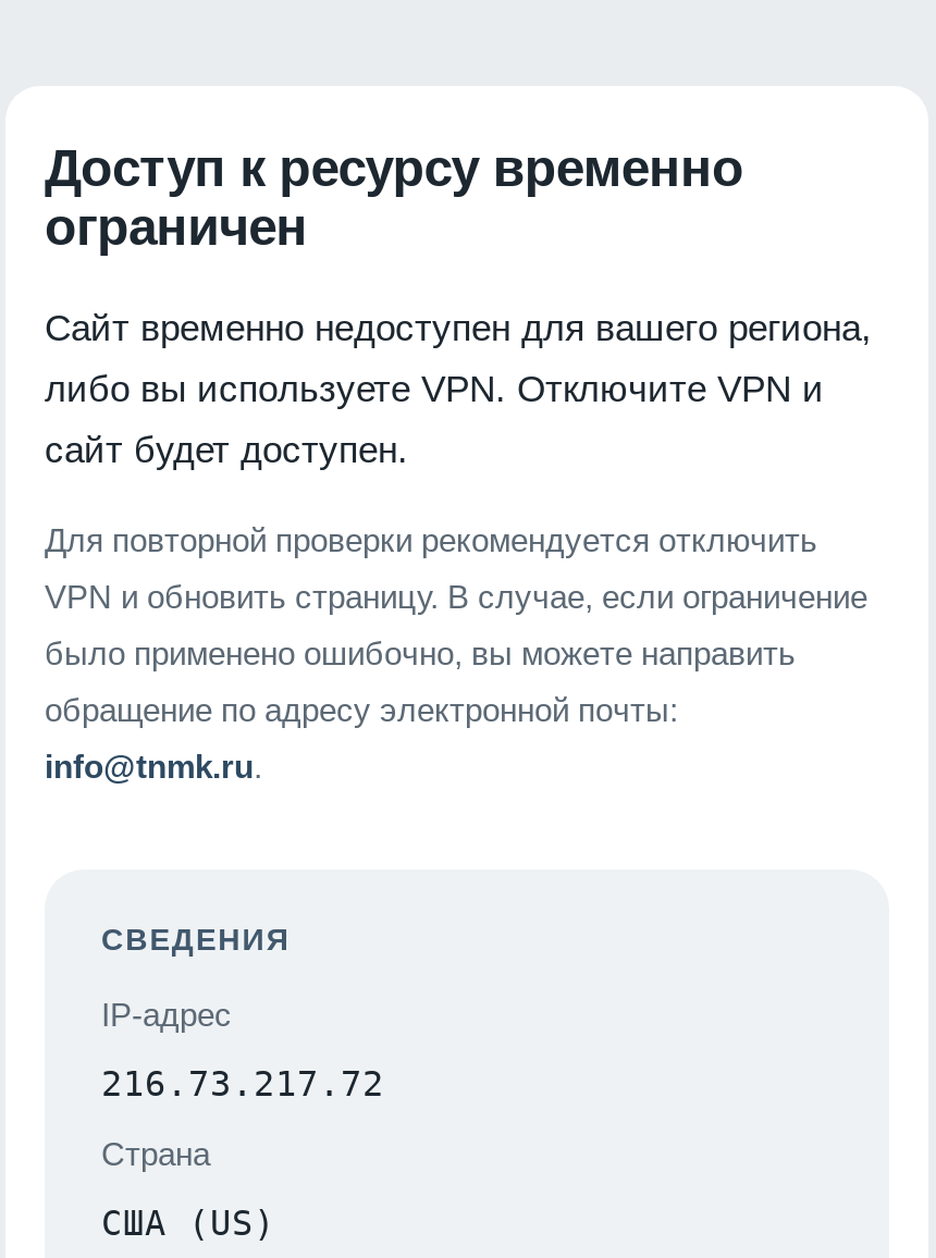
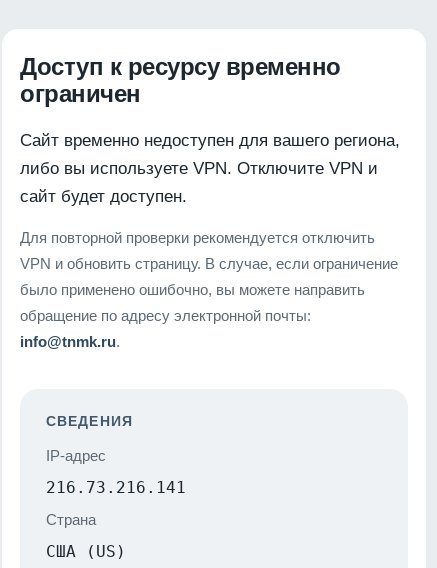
[101,1062,384,1103] 216.73.217.72 -> [46,477,186,496] 216.73.216.141

